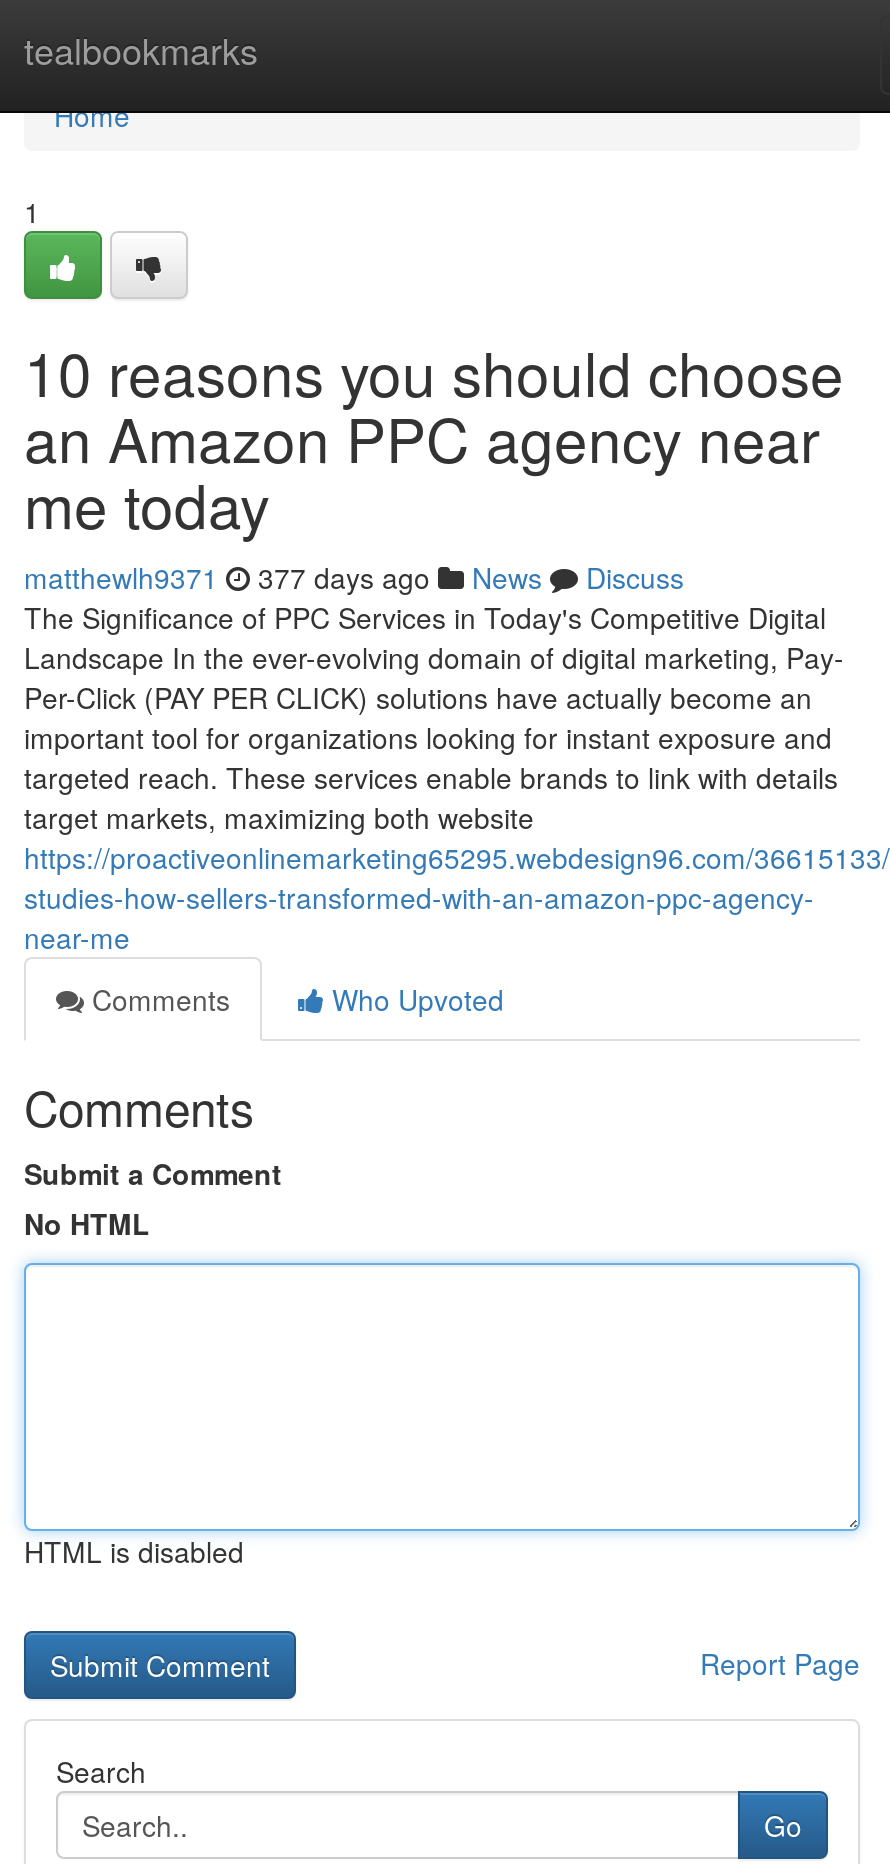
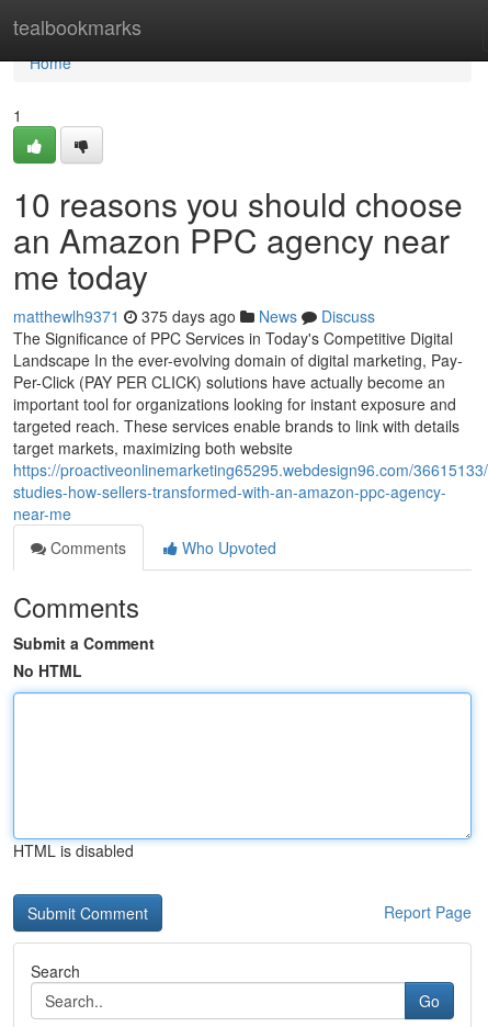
[24,557,684,597] matthewlh9371 377 days ago News Discuss -> [13,305,375,327] matthewlh9371 375 days ago News Discuss

